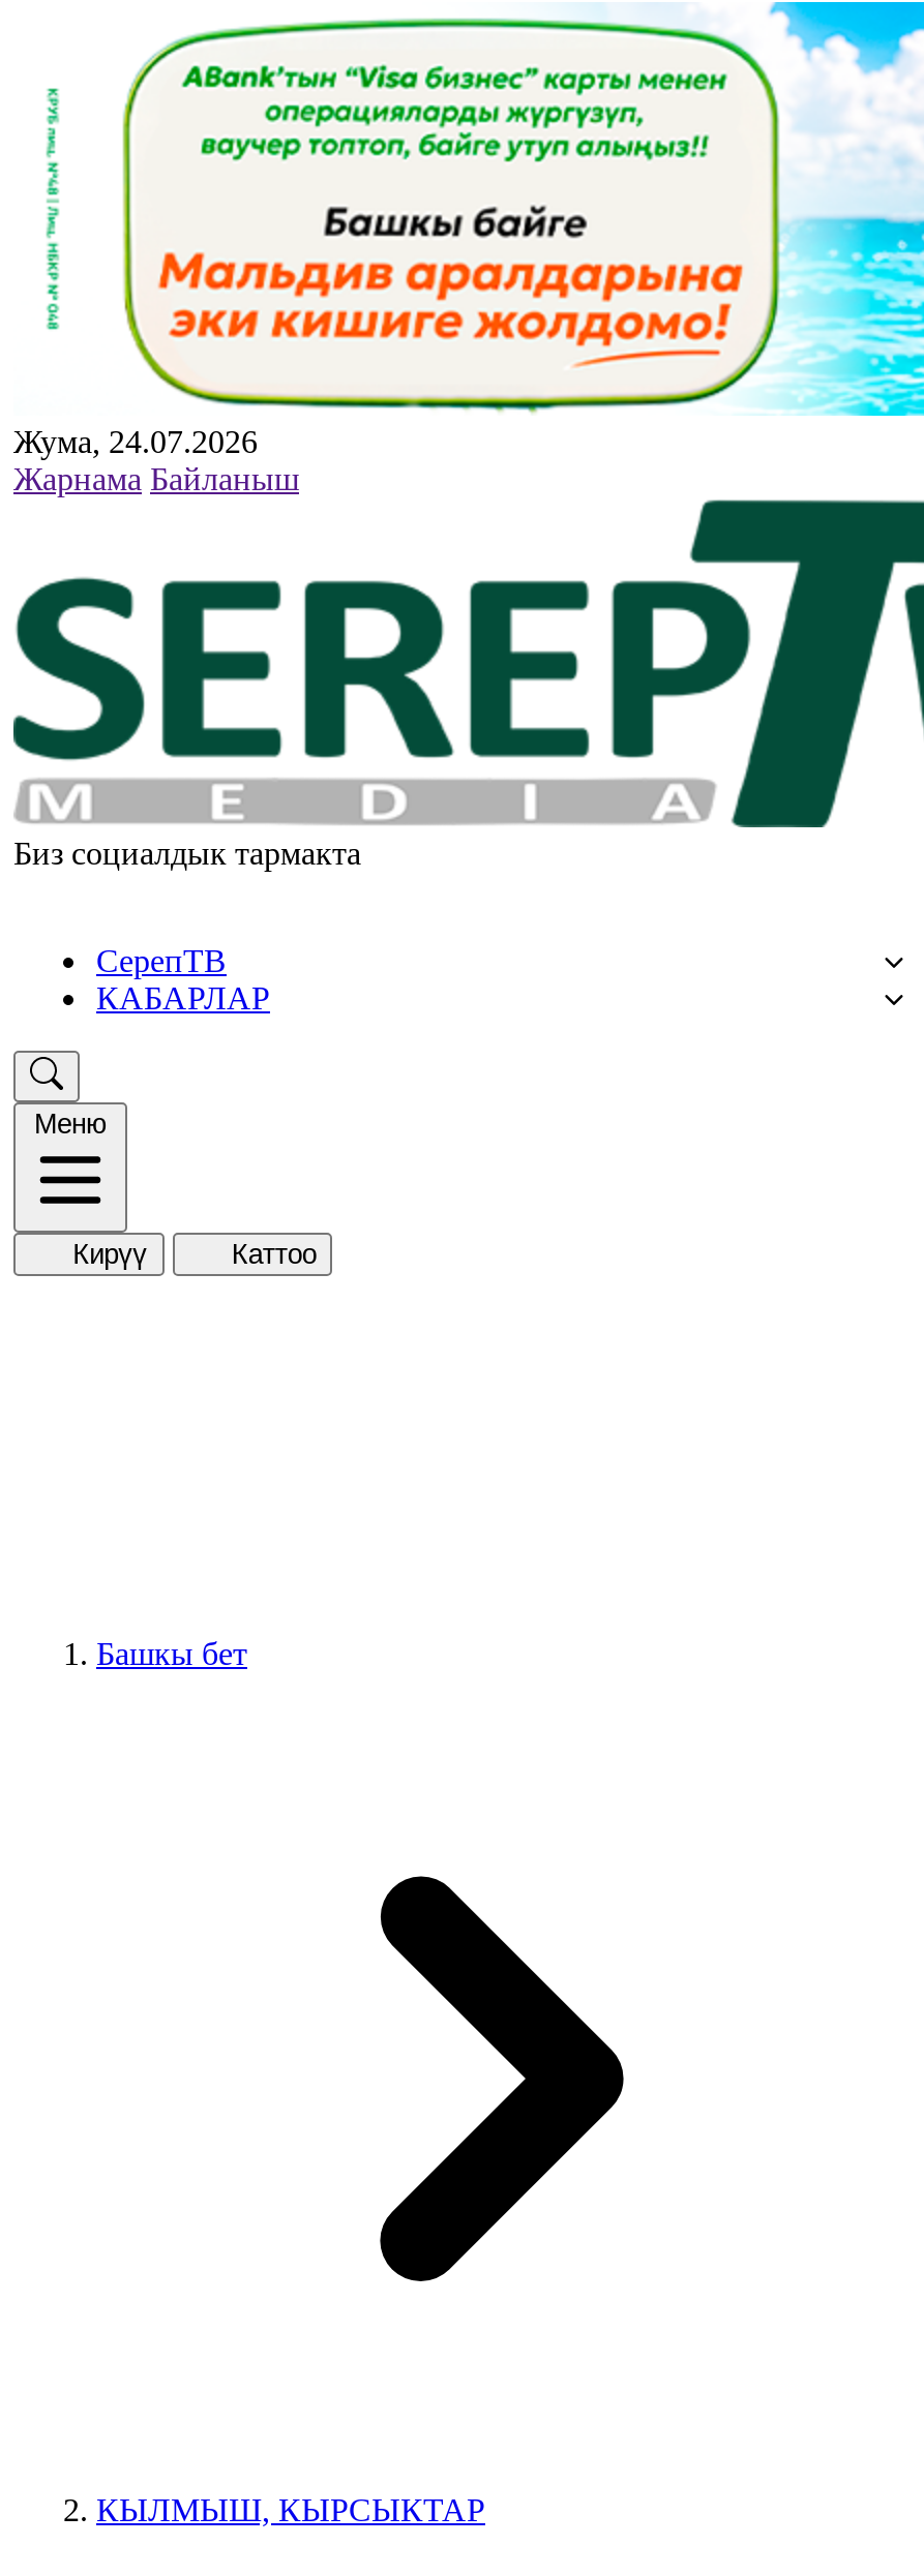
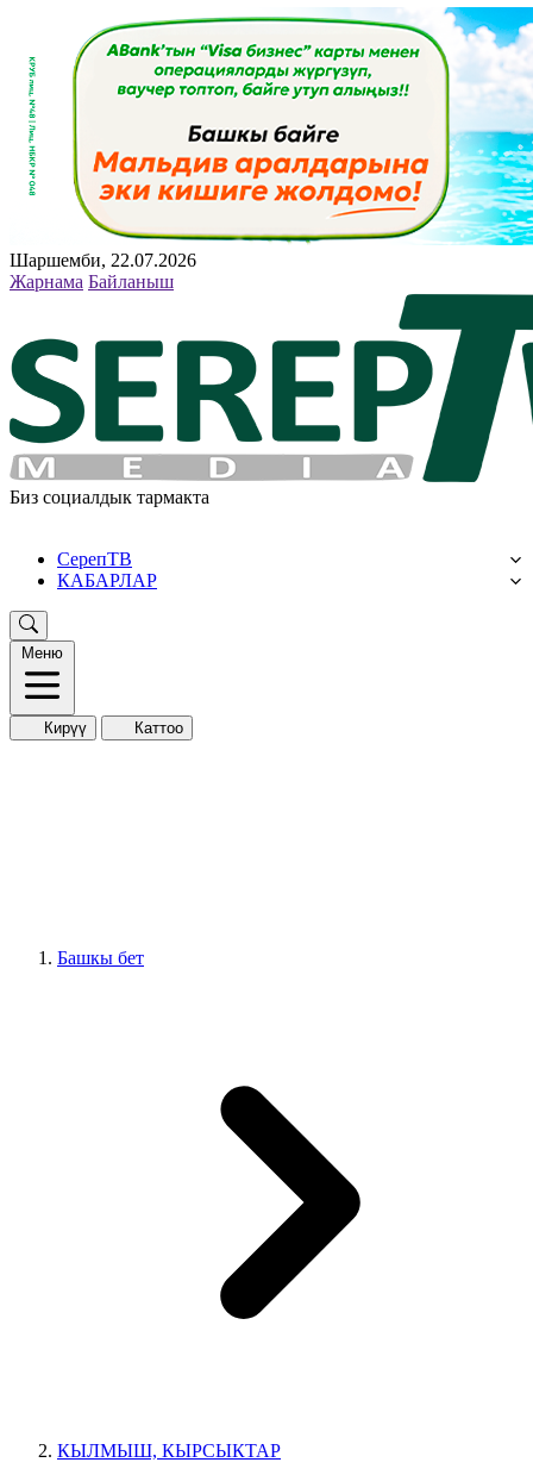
[13,424,258,459] Жума, 24.07.2026 -> [10,250,196,270] Шаршемби, 22.07.2026

